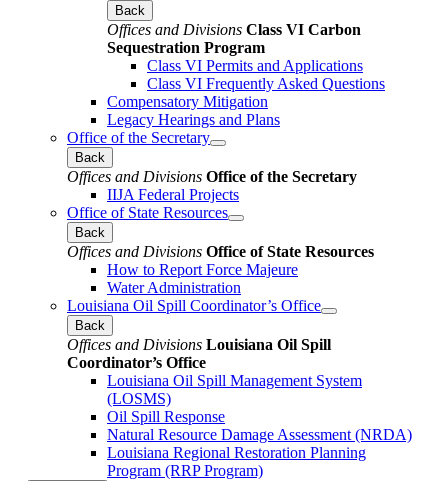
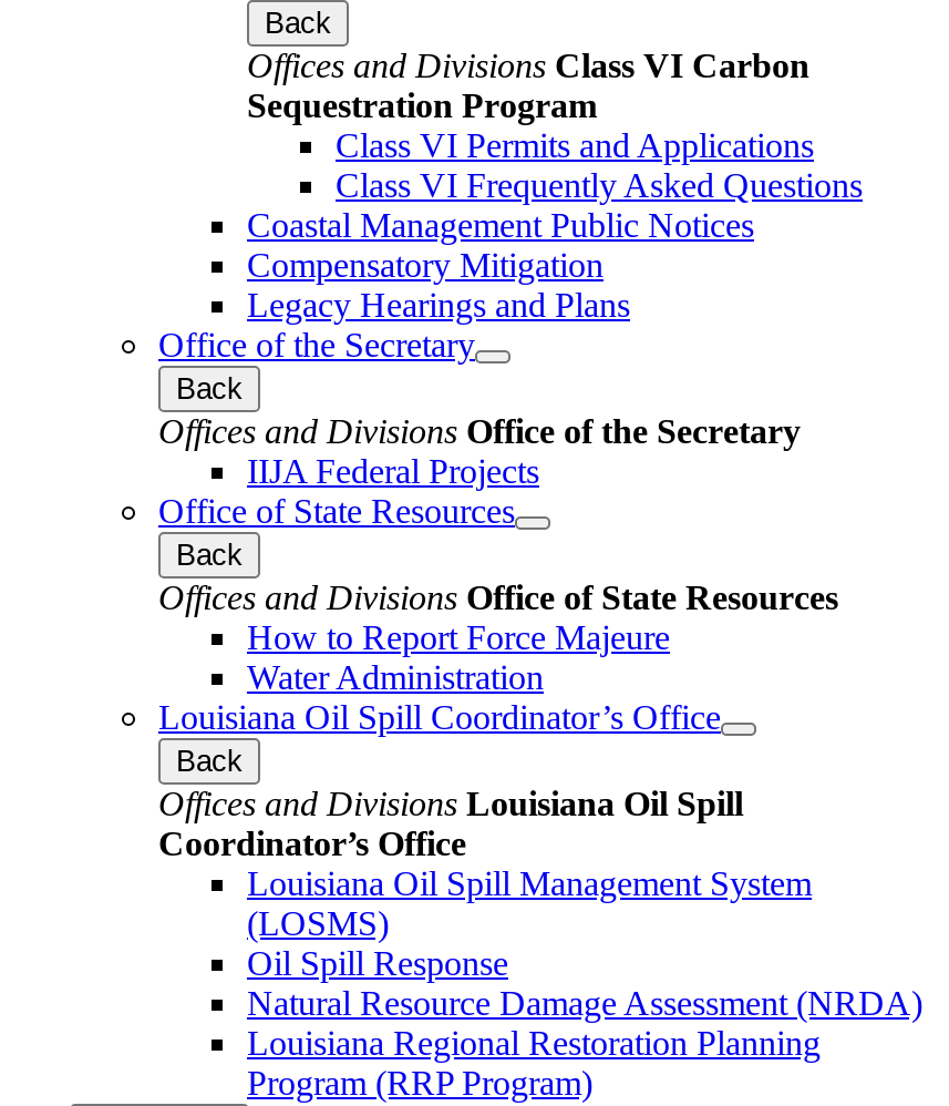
none -> [247,205,754,243] Coastal Management Public Notices

